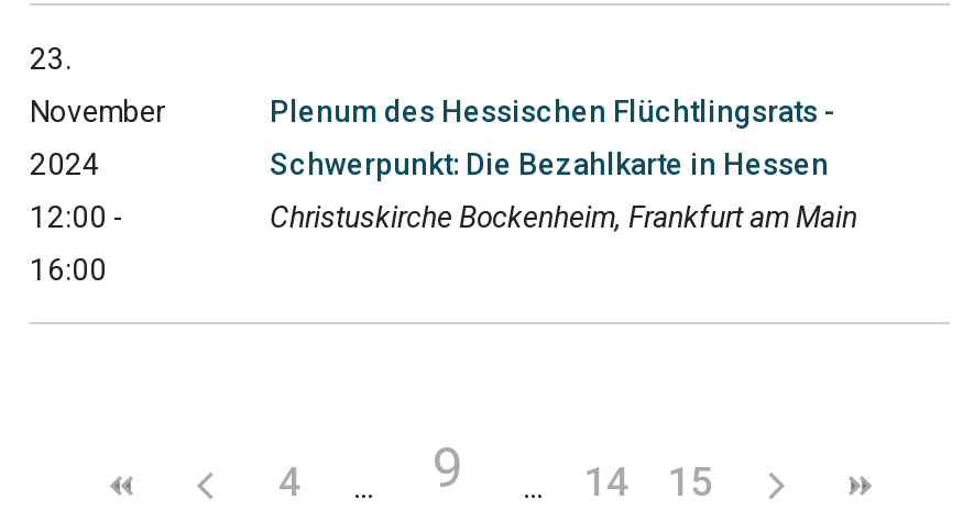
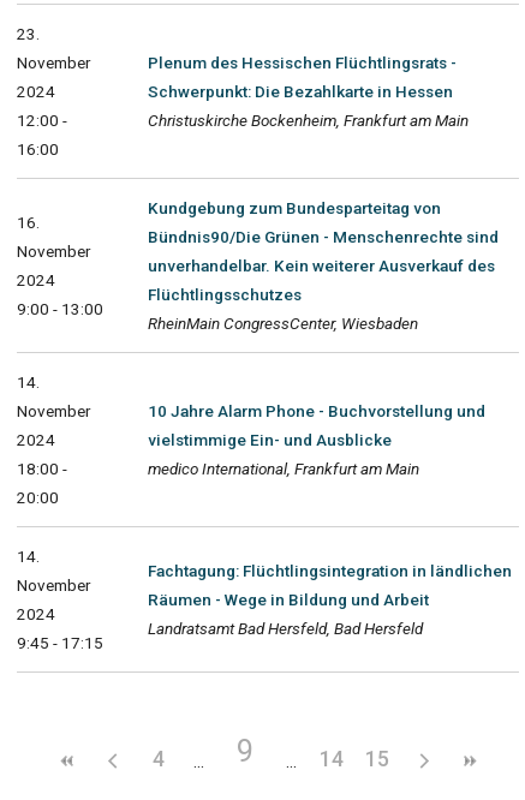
none -> [17,212,103,318] 16. | November | 2024 | 9:00 - 13:00
none -> [17,198,499,507] Kundgebung zum Bundesparteitag von | Bündnis90/Die Grünen - Menschenrechte sind | unverhandelbar. Kein weiterer Ausverkauf des | Flüchtlingsschutzes | RheinMain CongressCenter, Wiesbaden | 14. | November | 2024 | 18:00 - | 20:00
none -> [17,546,103,652] 14. | November | 2024 | 9:45 - 17:15
none -> [148,401,485,478] 10 Jahre Alarm Phone - Buchvorstellung und | vielstimmige Ein- und Ausblicke | medico International, Frankfurt am Main
none -> [148,561,512,637] Fachtagung: Flüchtlingsintegration in ländlichen | Räumen - Wege in Bildung und Arbeit | Landratsamt Bad Hersfeld, Bad Hersfeld

